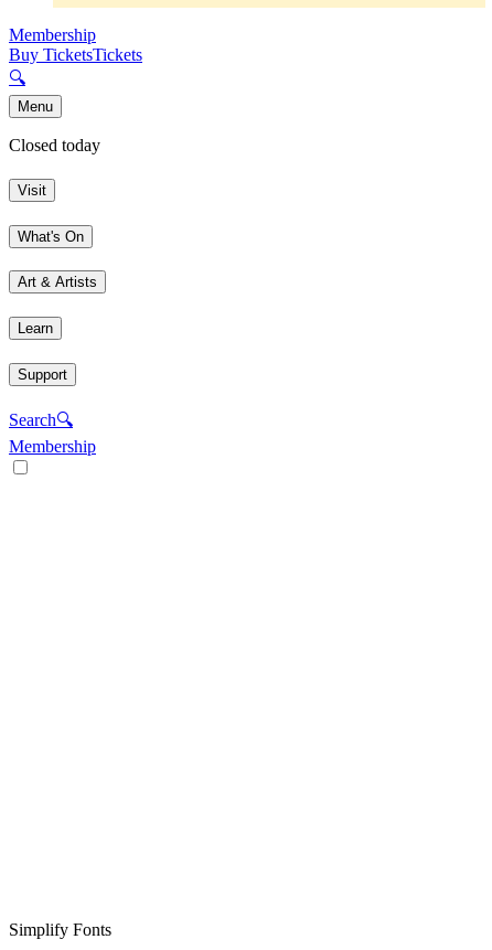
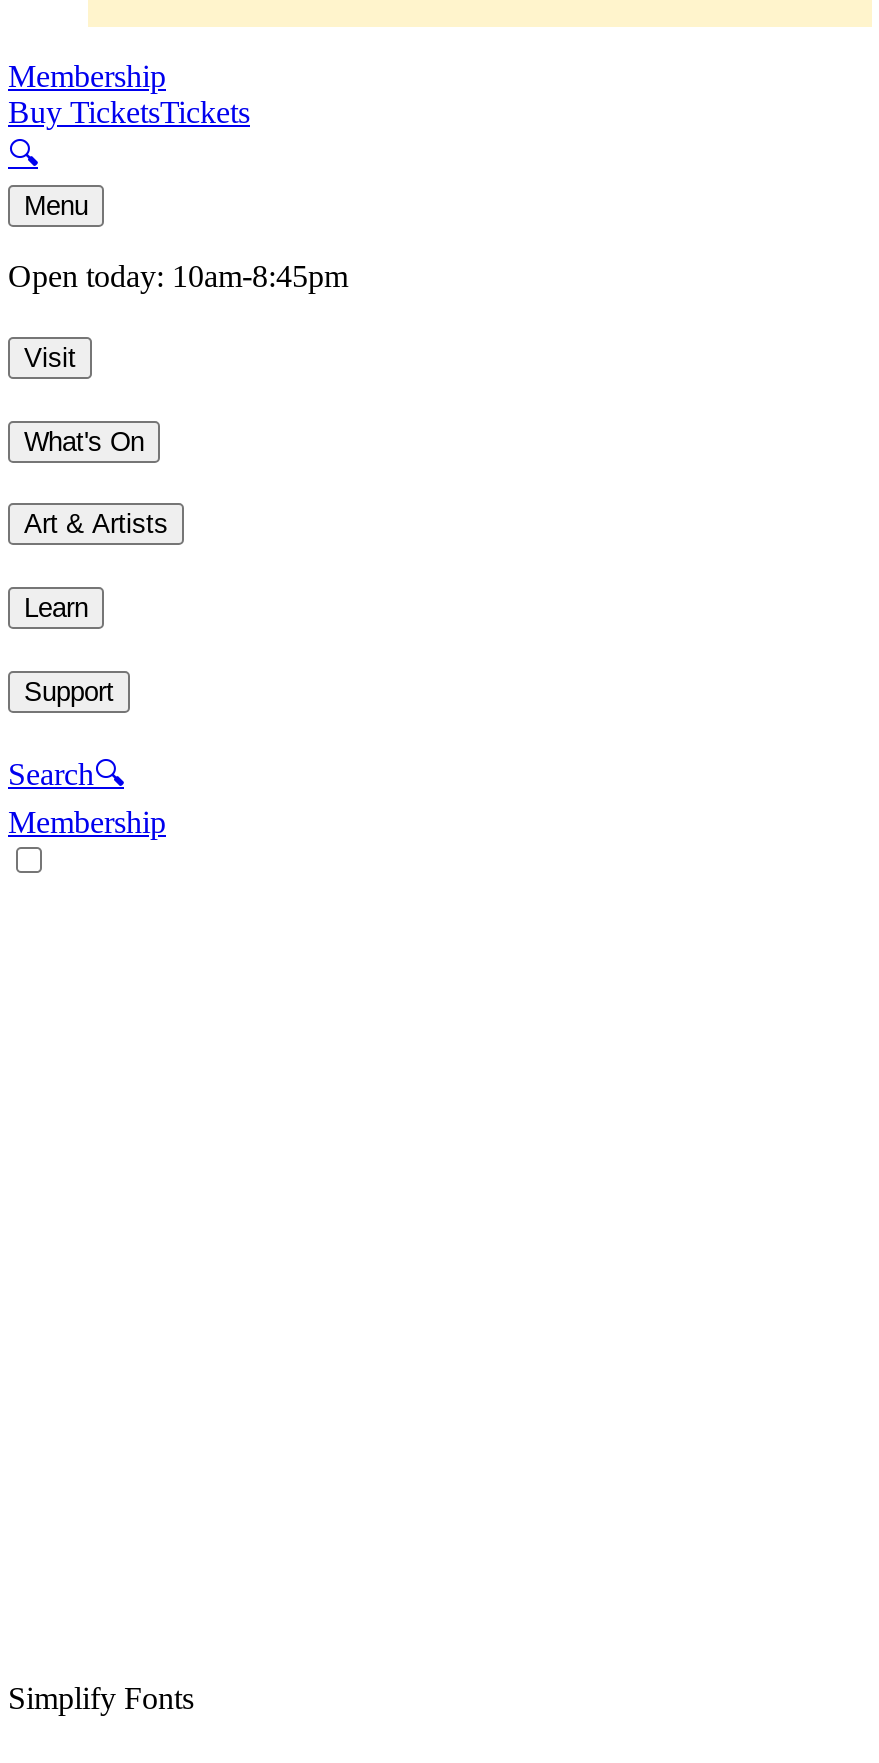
[9,136,100,155] Closed today -> [8,260,348,294] Open today: 10am-8:45pm

